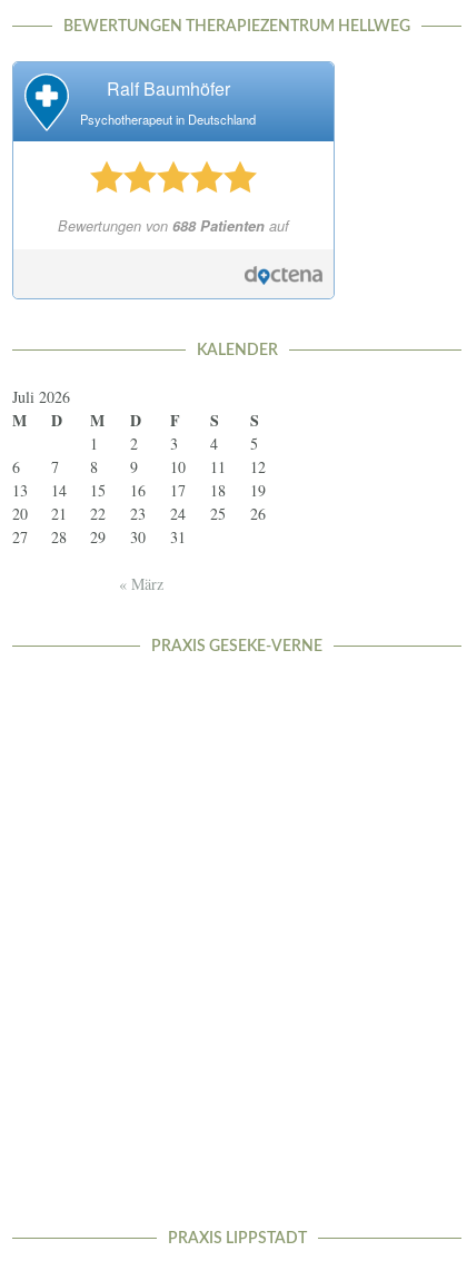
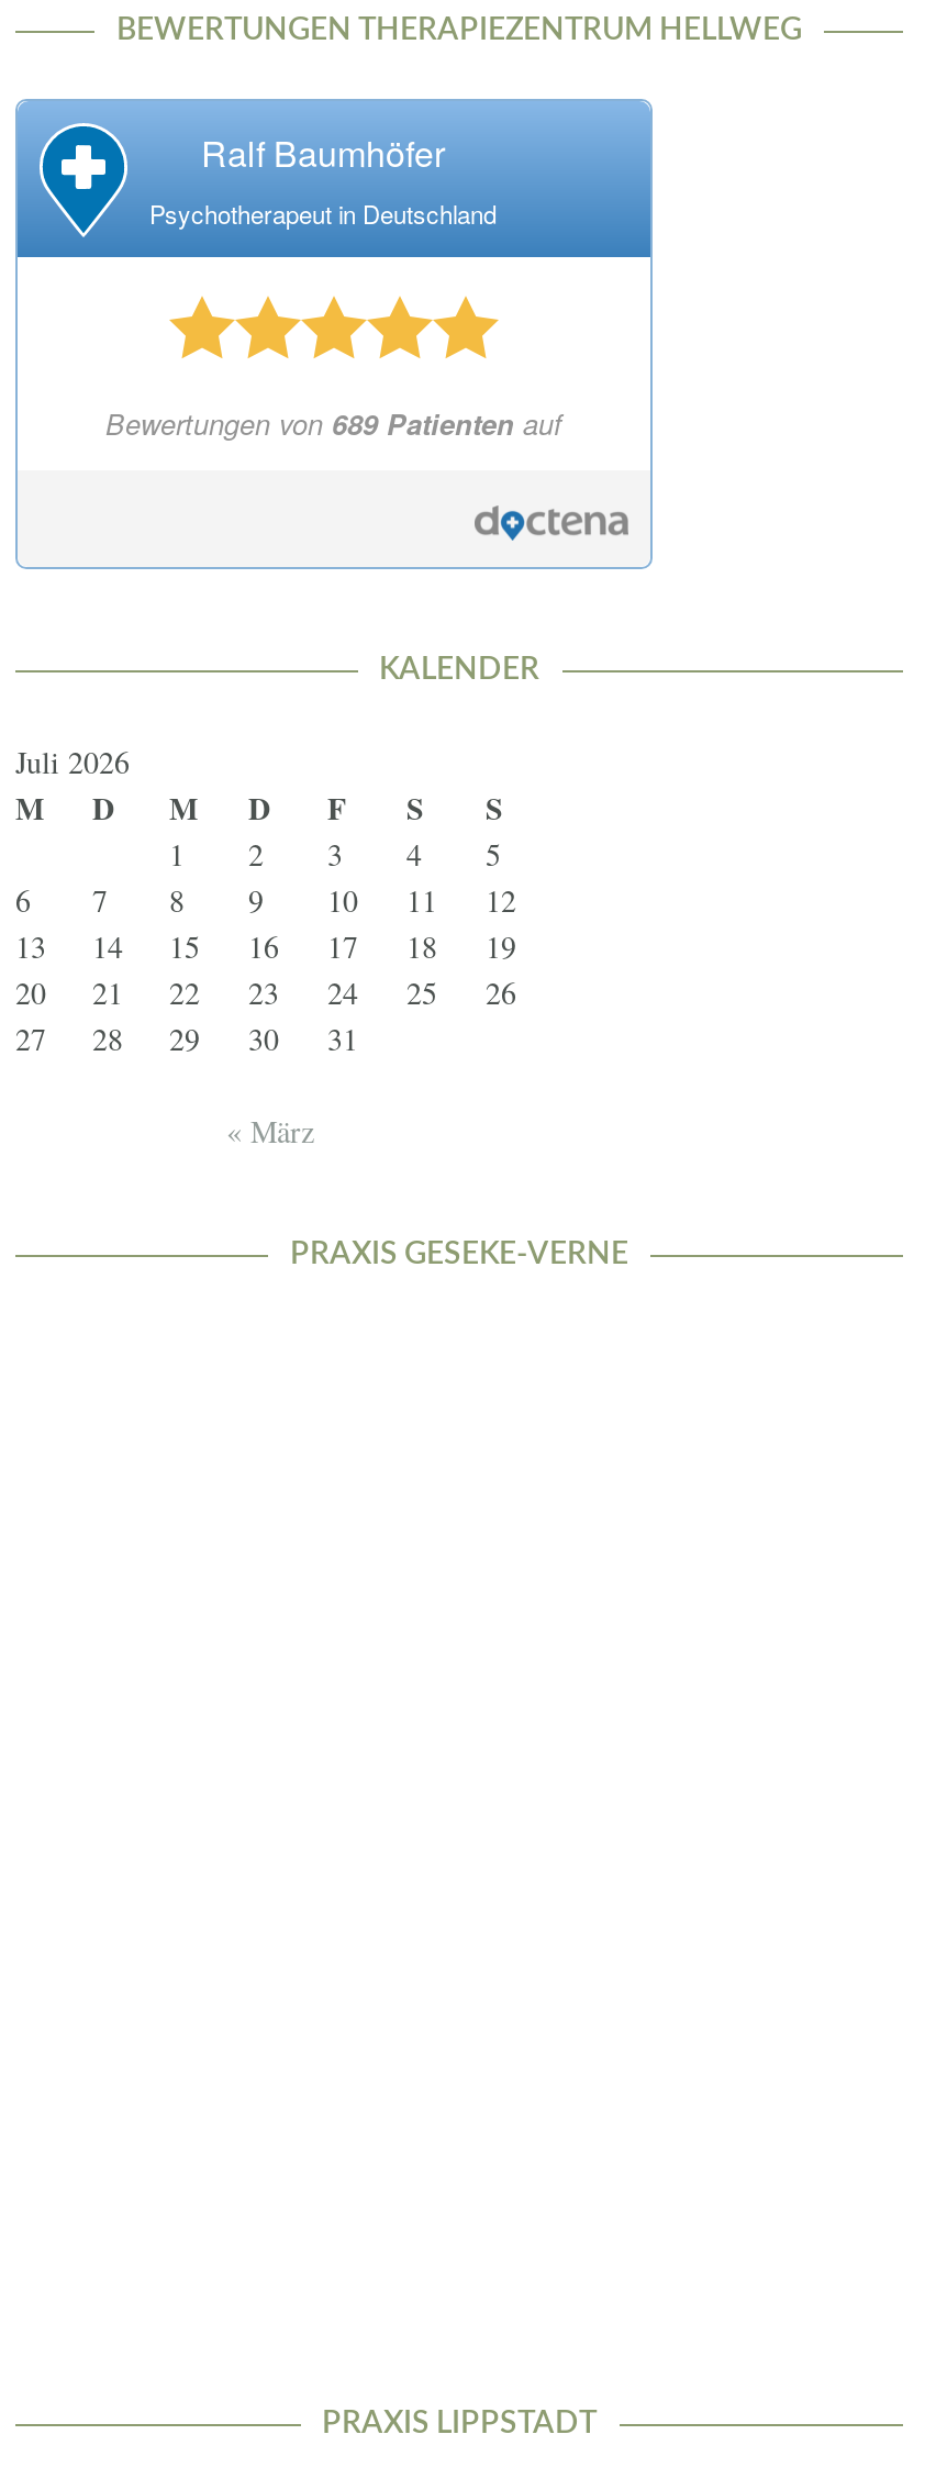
[58,216,289,236] Bewertungen von 688 Patienten auf -> [105,405,562,444] Bewertungen von 689 Patienten auf

